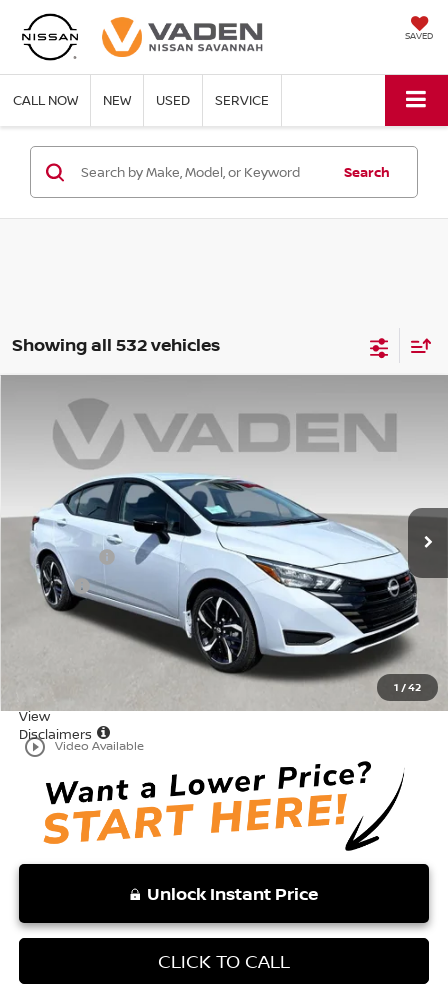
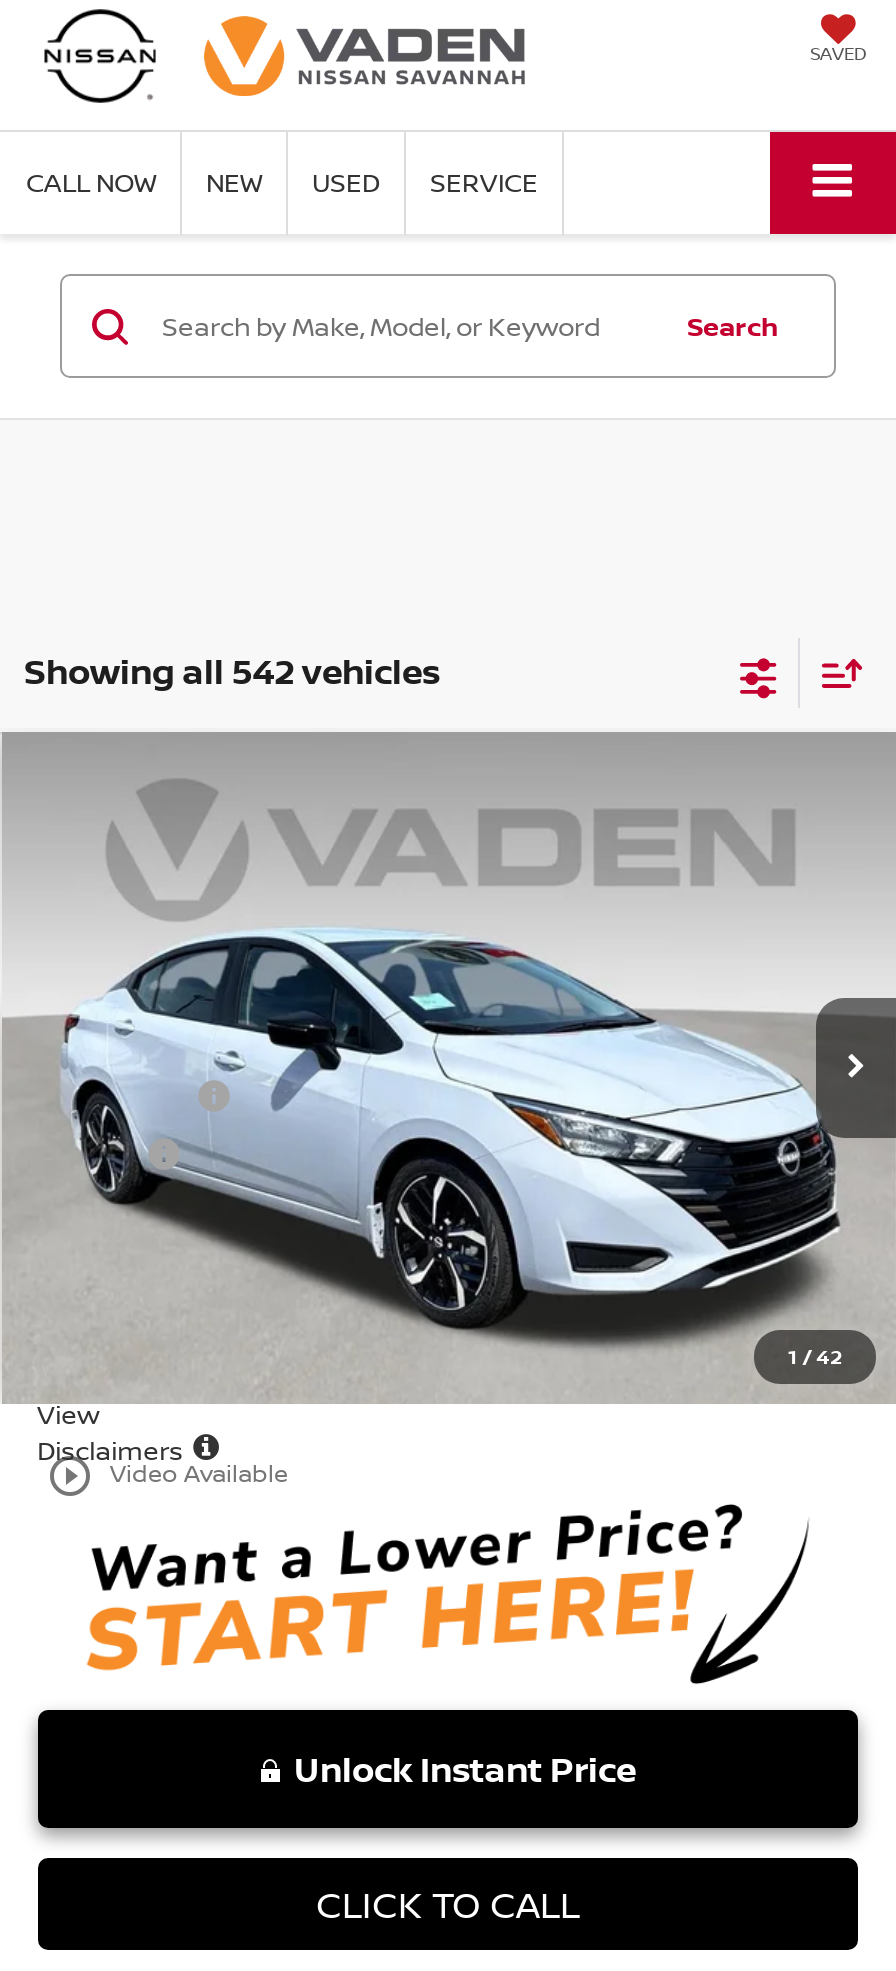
[12,333,220,356] Showing all 532 vehicles -> [24,648,440,694] Showing all 542 vehicles

